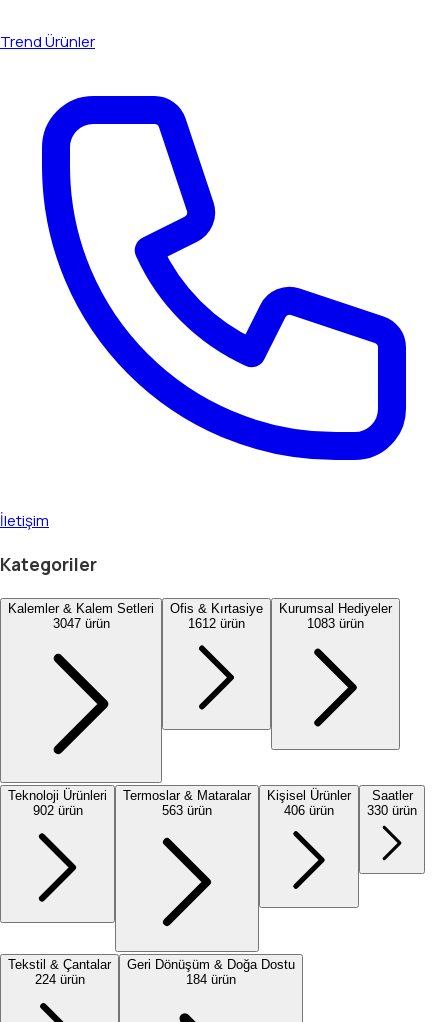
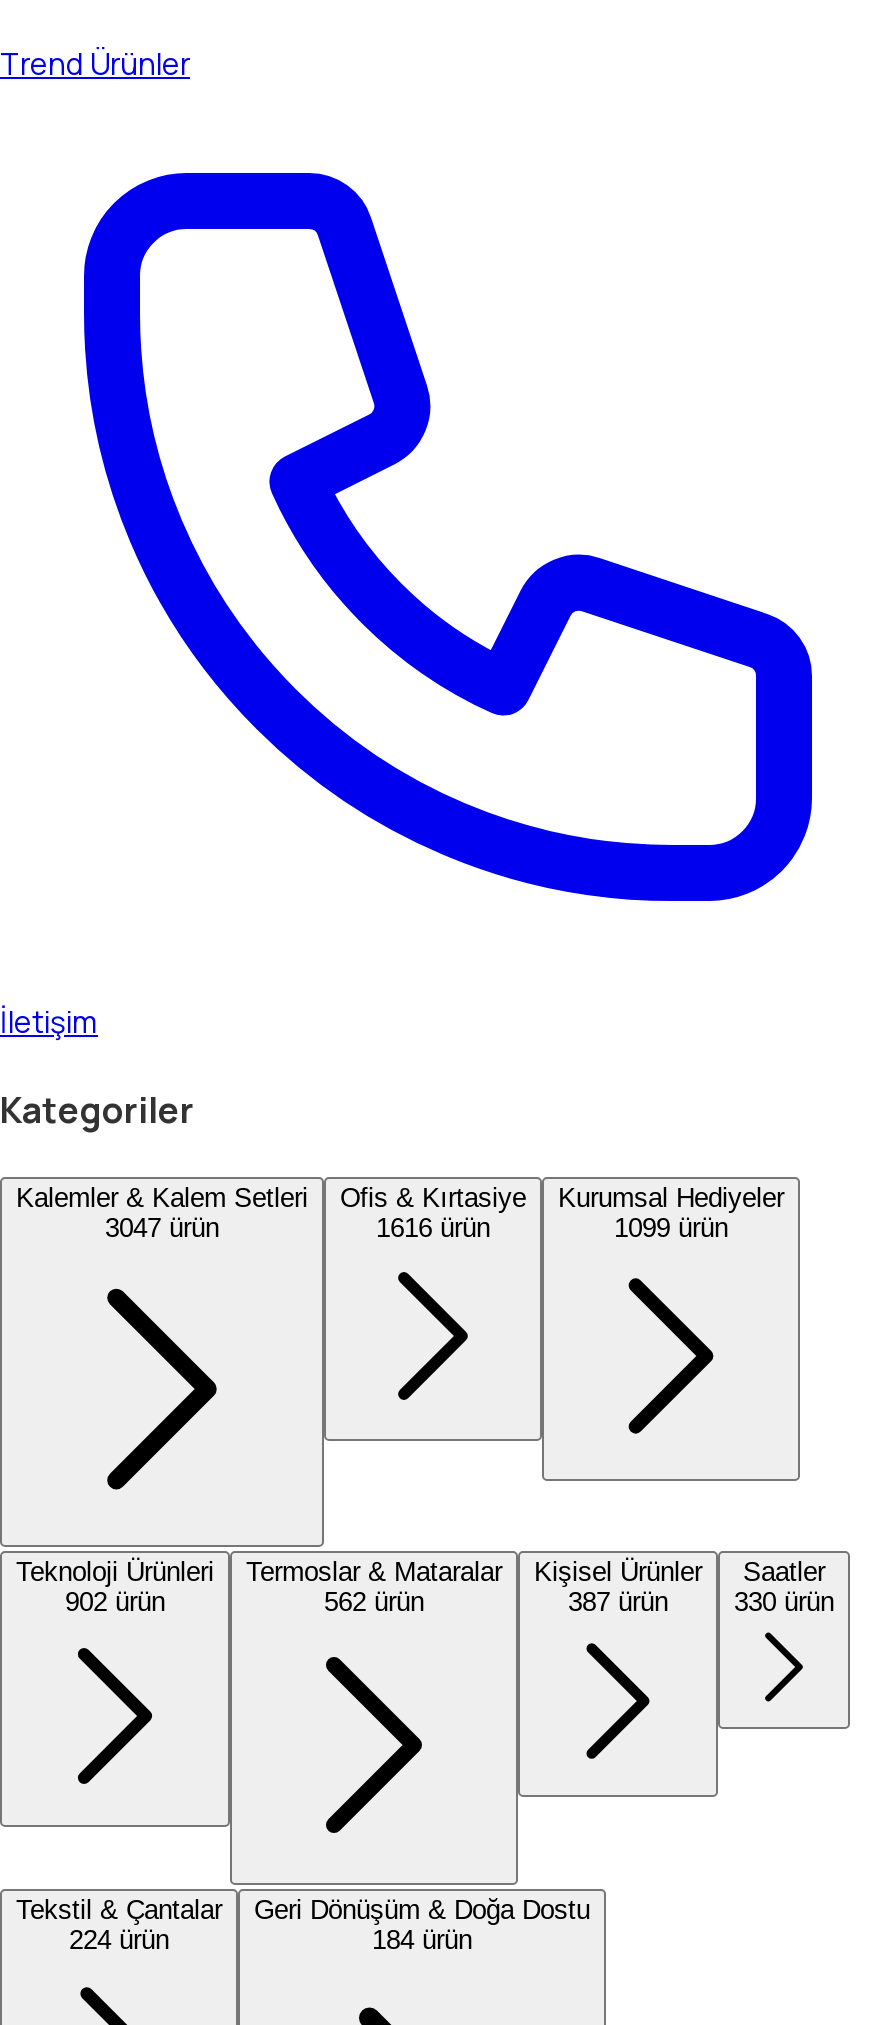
[188,616,245,631] 1612 ürün -> [376,1213,490,1243] 1616 ürün
[307,616,364,631] 1083 ürün -> [614,1213,728,1243] 1099 ürün
[162,803,212,818] 563 ürün -> [324,1587,424,1617] 562 ürün
[284,803,334,818] 406 ürün -> [568,1587,668,1617] 387 ürün

